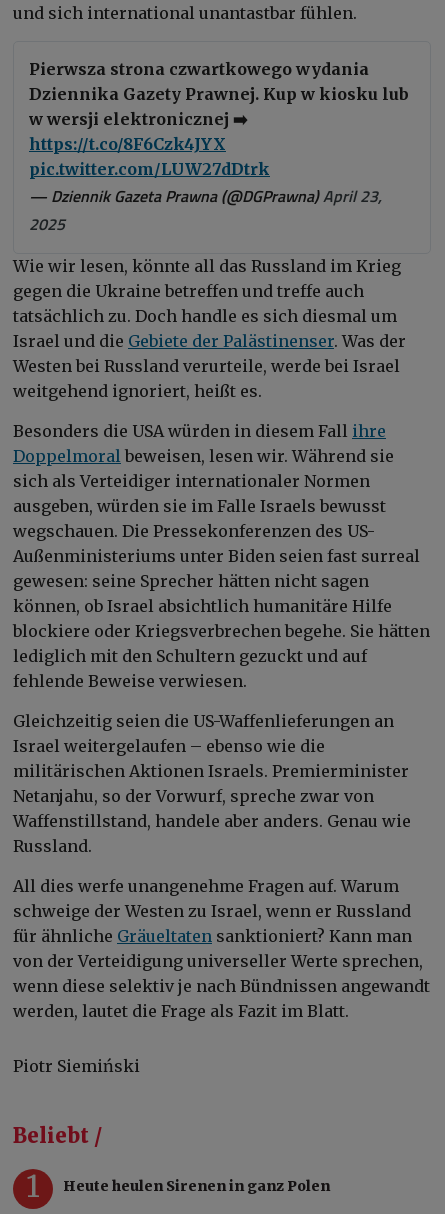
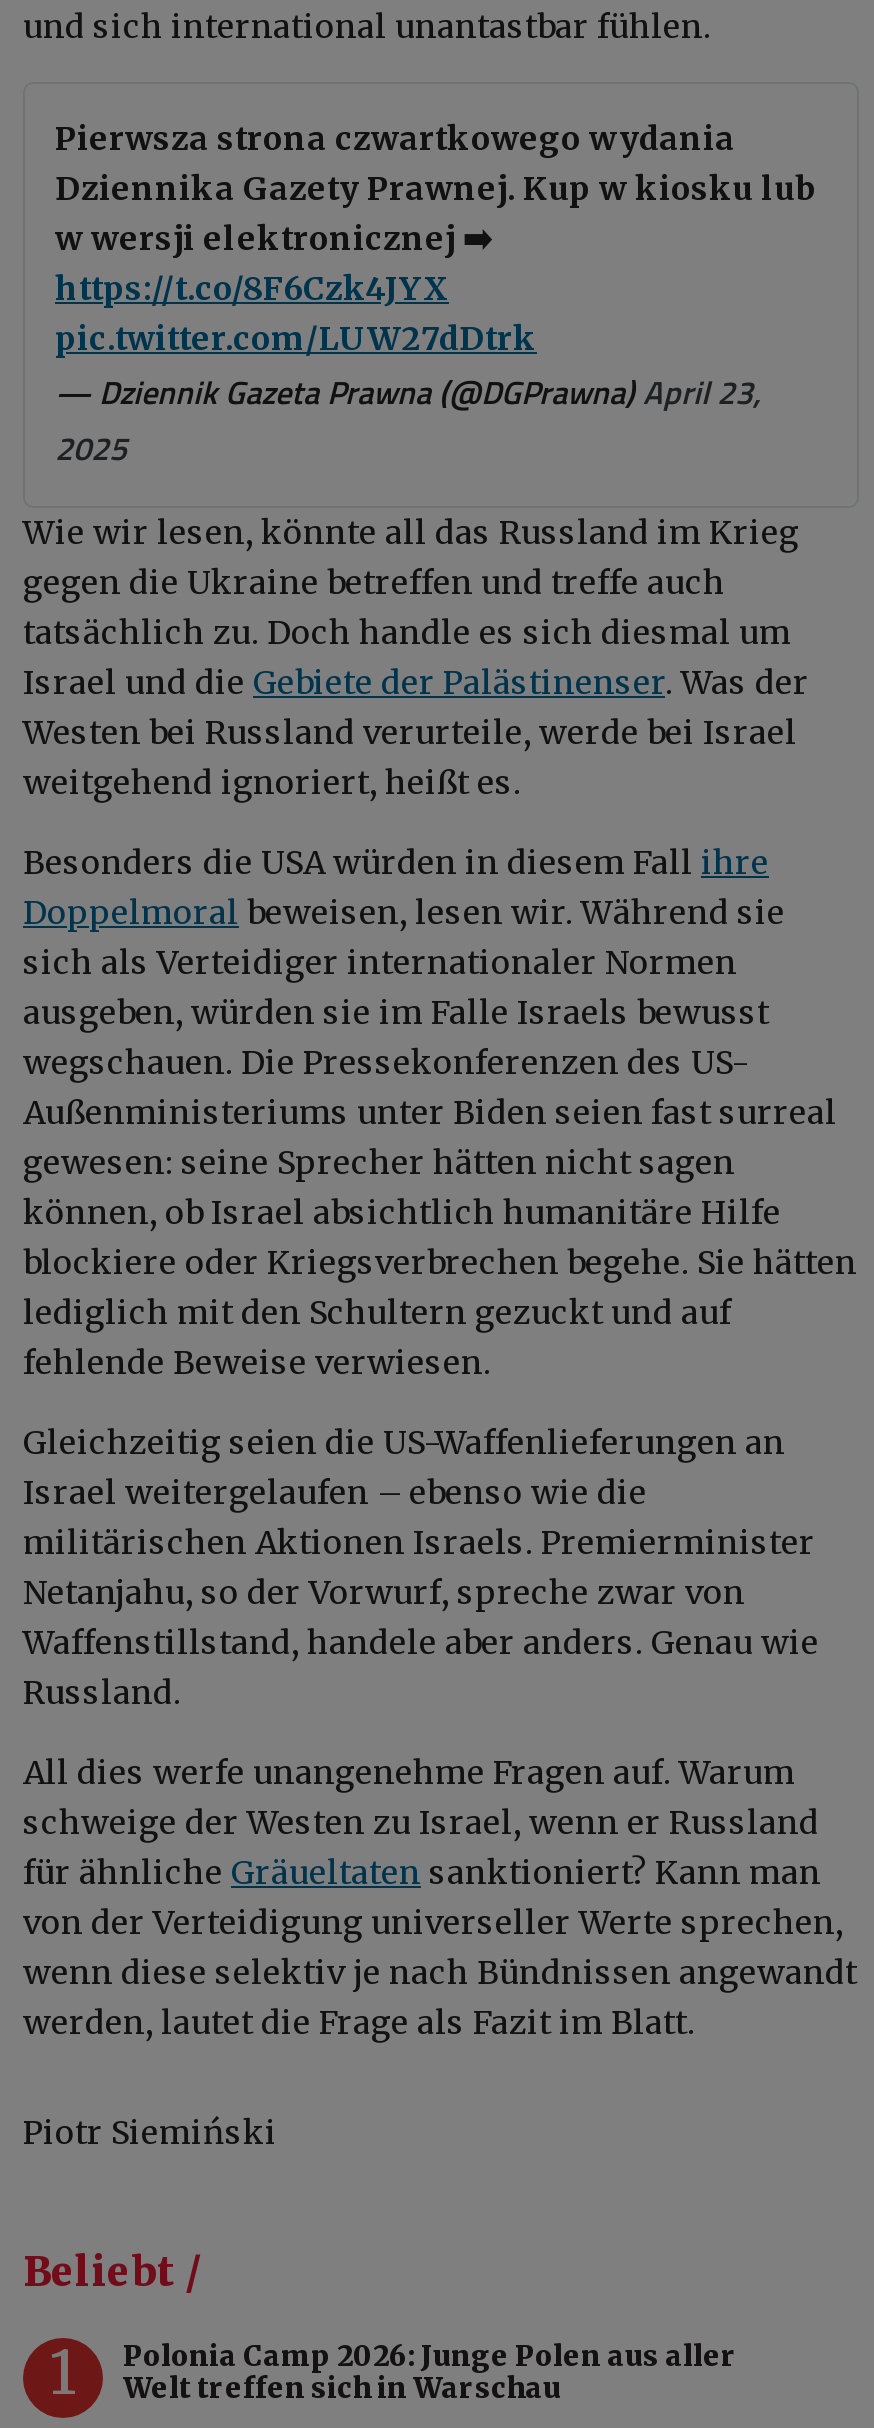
[63,1177,330,1195] Heute heulen Sirenen in ganz Polen -> [123,2339,737,2407] Polonia Camp 2026: Junge Polen aus aller | Welt treffen sich in Warschau

